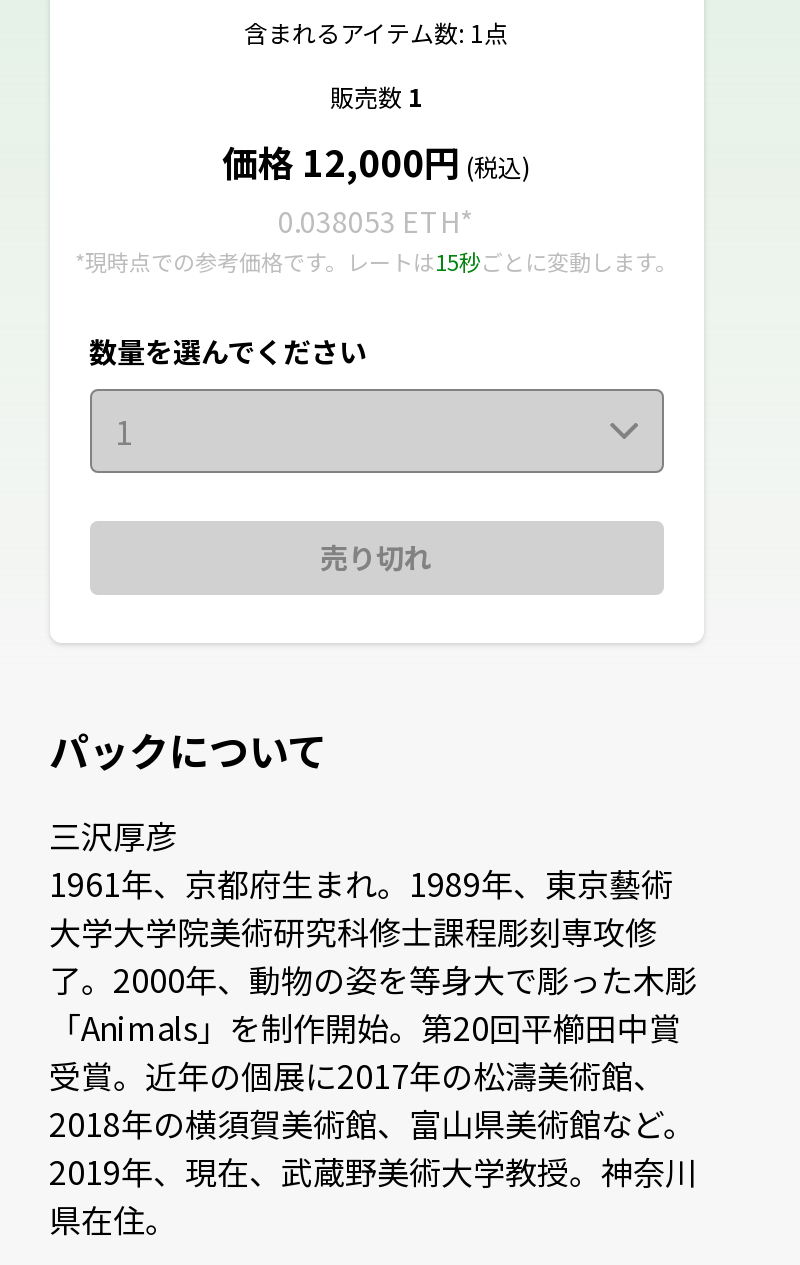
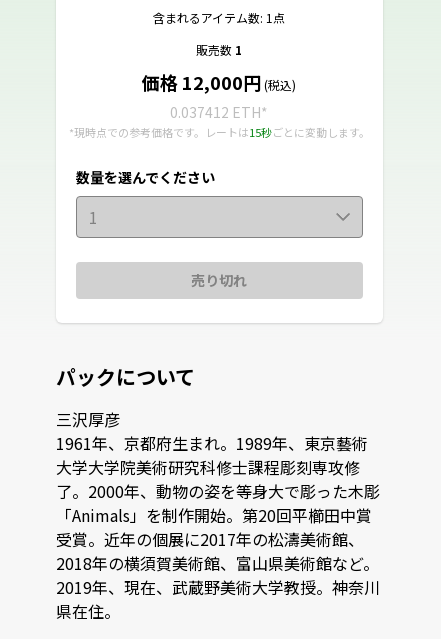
[278,201,474,241] 0.038053 ETH* -> [170,102,268,122] 0.037412 ETH*

